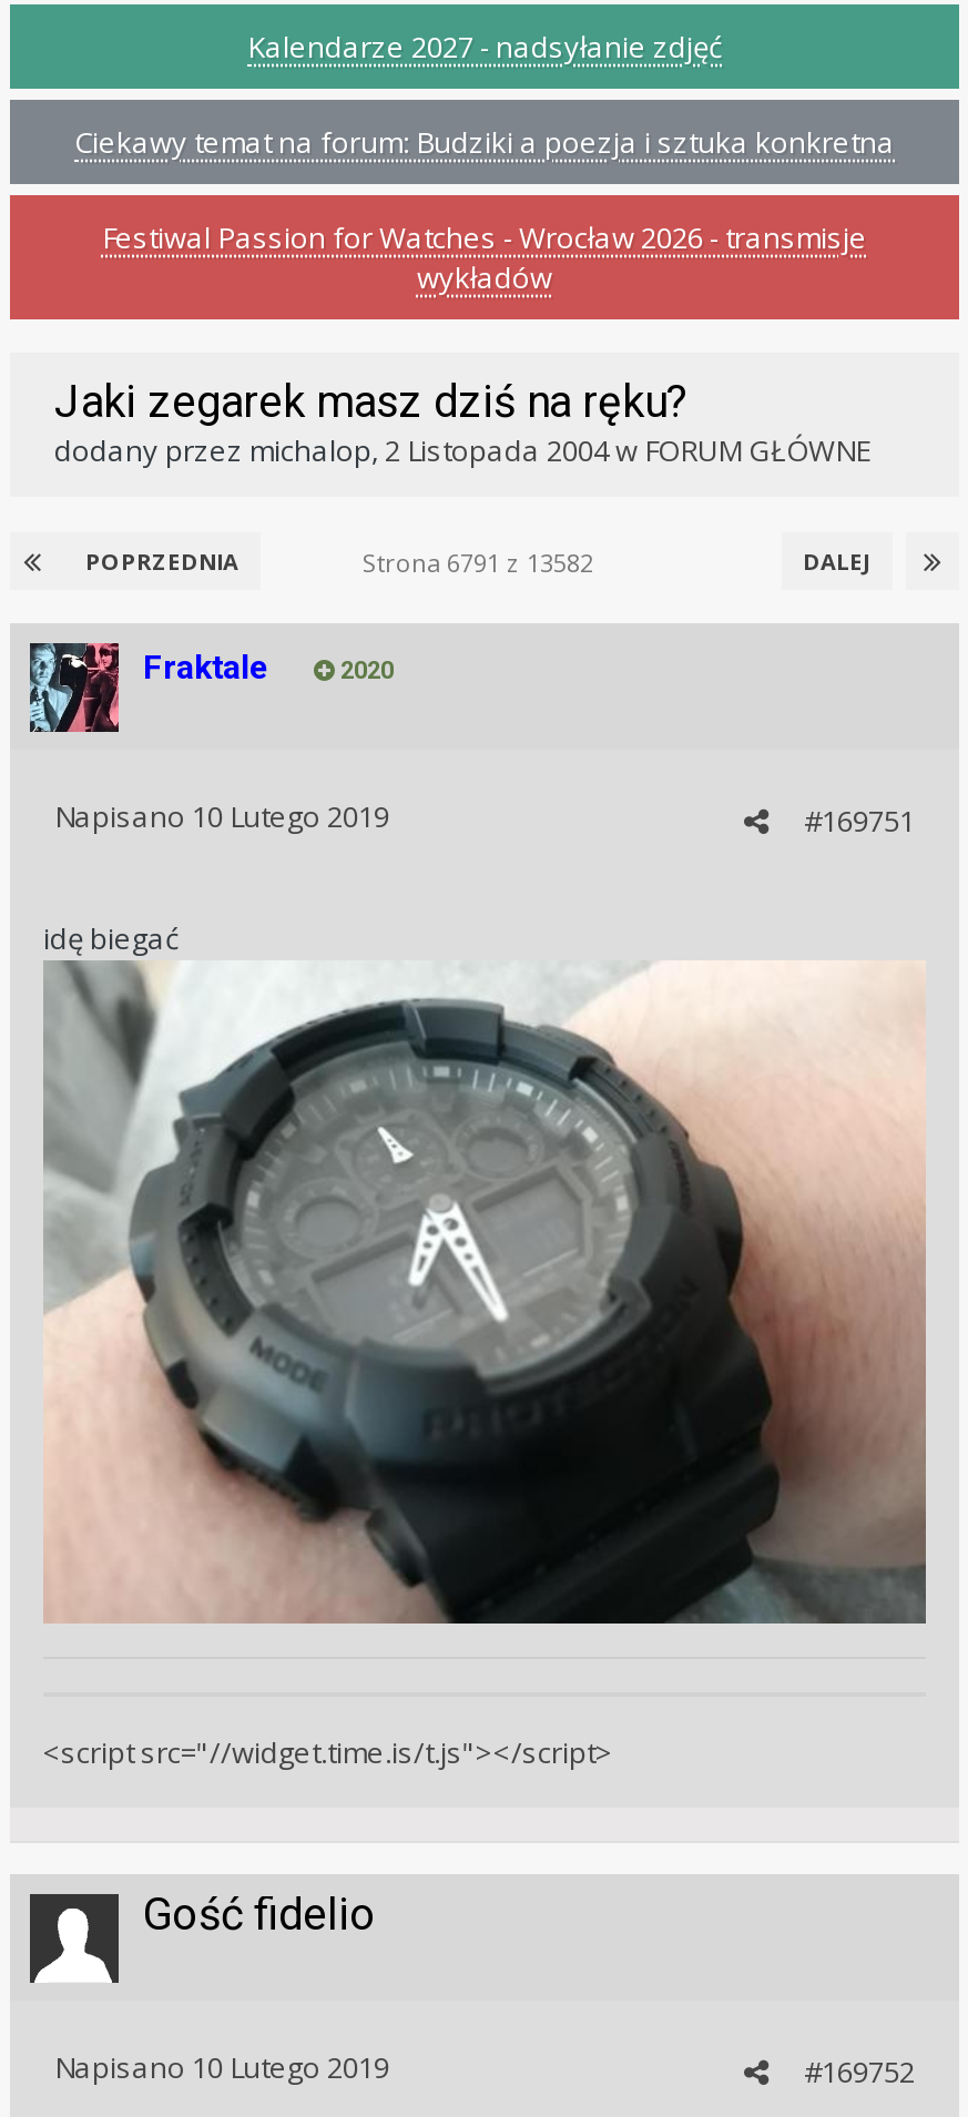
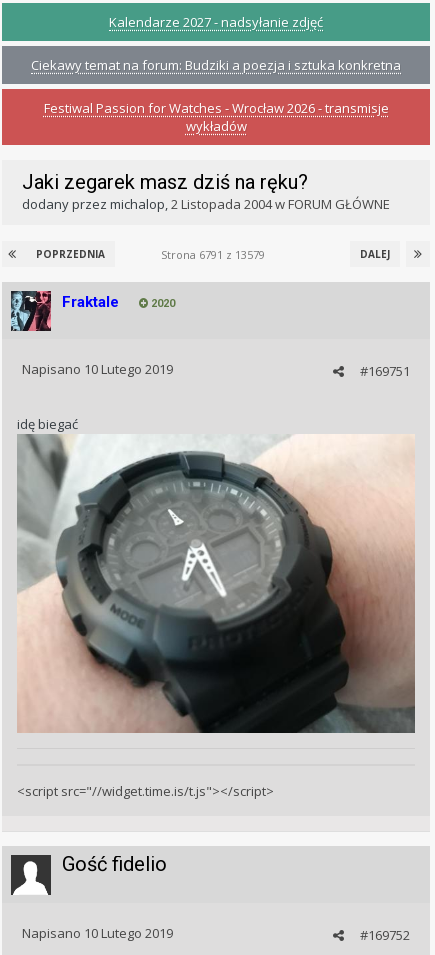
[363,546,607,579] Strona 6791 z 13582 -> [161,247,271,262] Strona 6791 z 13579

